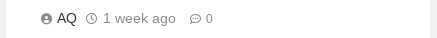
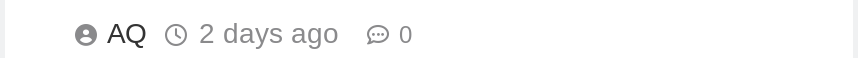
[57,10,176,26] AQ 1 week ago -> [107,17,339,49] AQ 2 days ago

